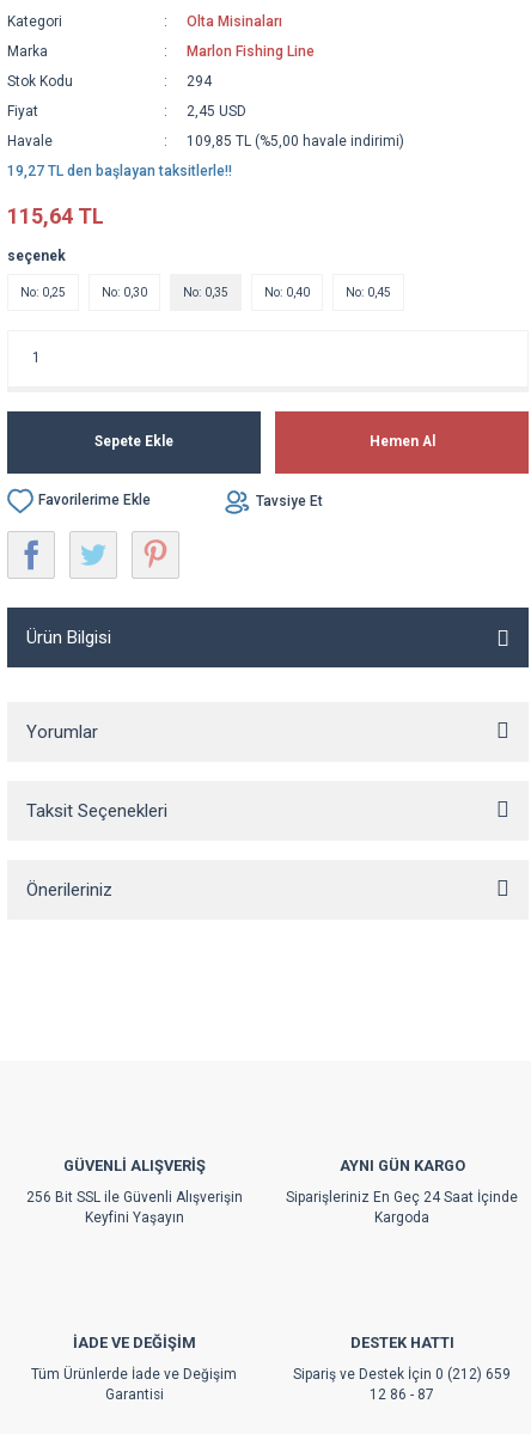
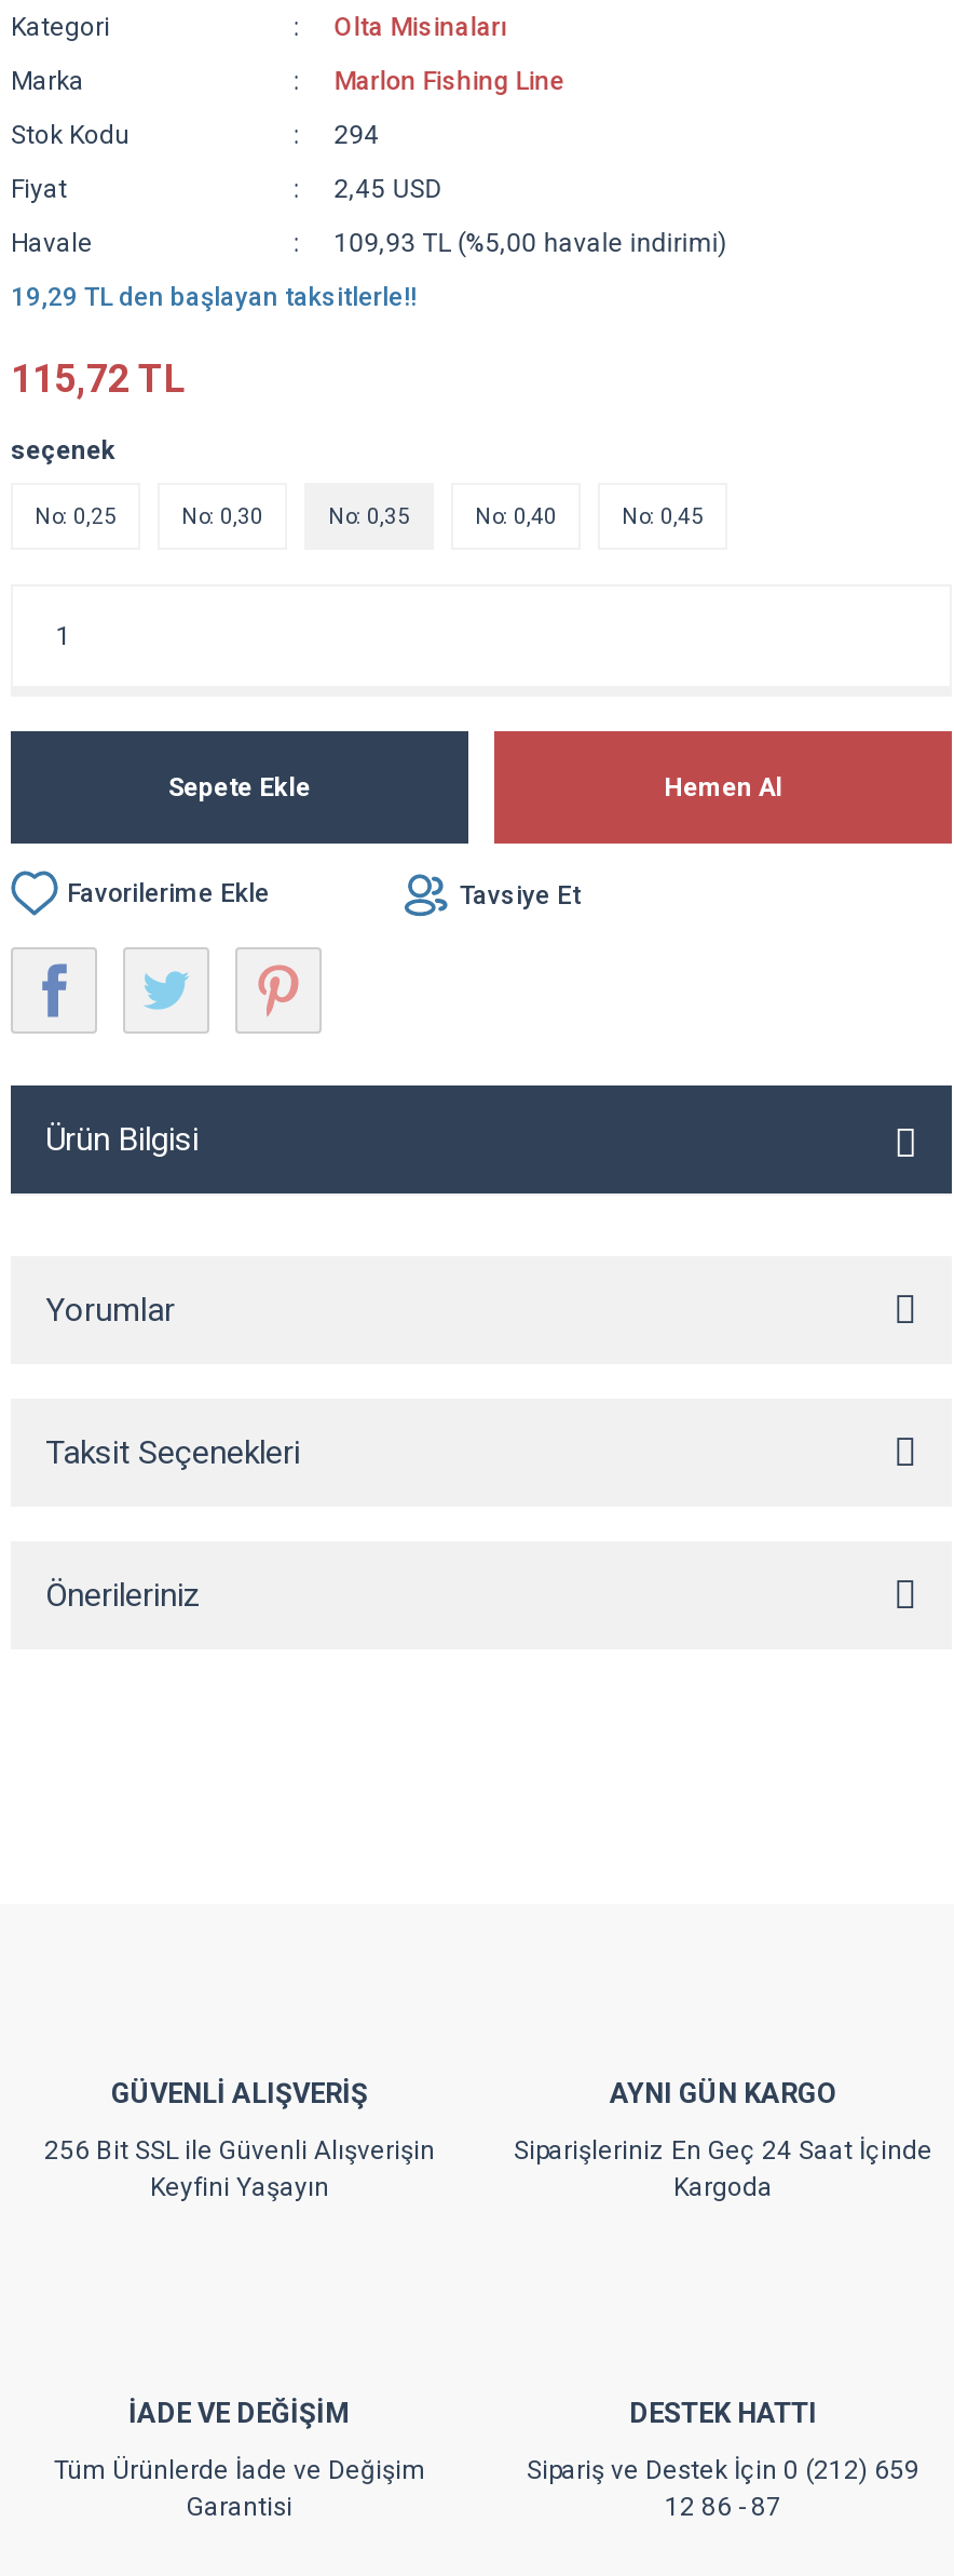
[186,133,404,149] 109,85 TL (%5,00 havale indirimi) -> [334,228,727,258] 109,93 TL (%5,00 havale indirimi)
[7,163,232,179] 19,27 TL den başlayan taksitlerle!! -> [11,282,417,312] 19,29 TL den başlayan taksitlerle!!
[7,203,104,228] 115,64 TL -> [11,355,186,401] 115,72 TL

